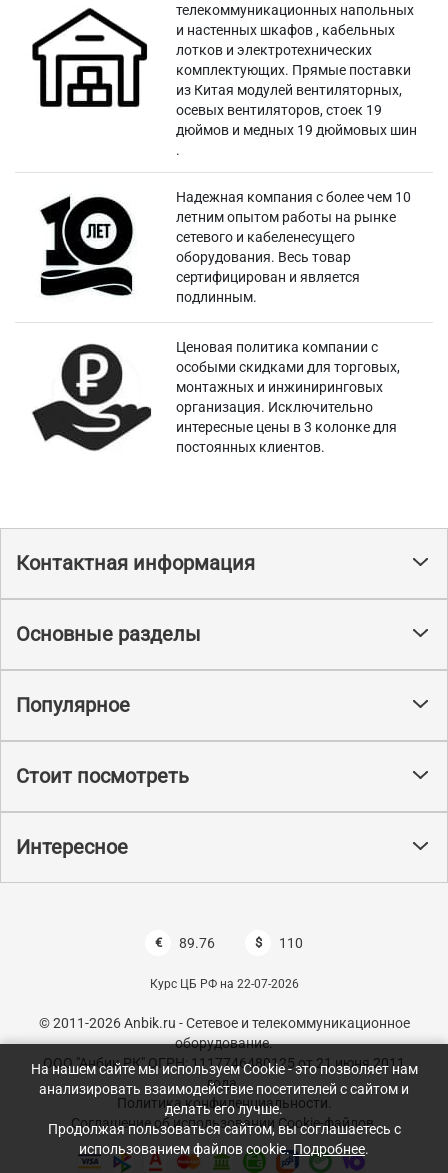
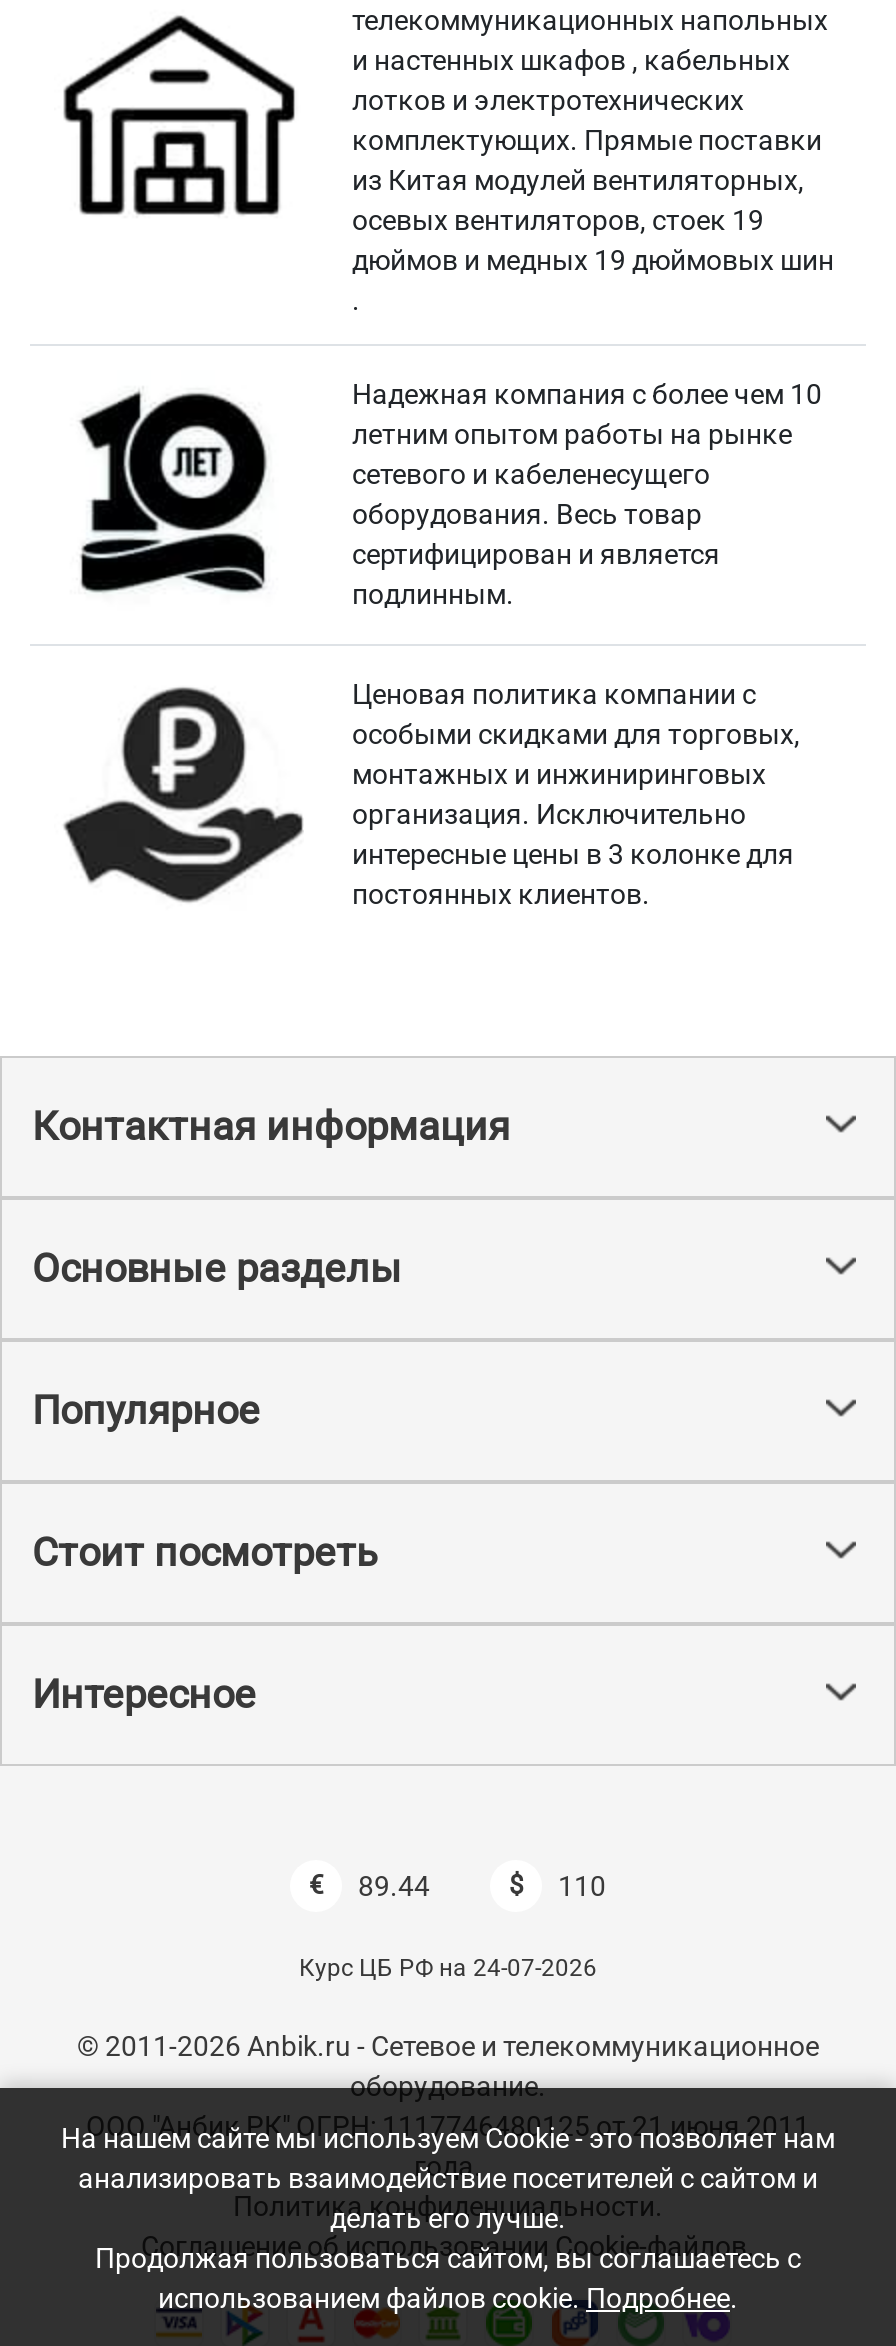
[179,935,215,951] 89.76 -> [358,1870,430,1902] 89.44
[149,977,298,991] Курс ЦБ РФ на 22-07-2026 -> [299,1954,597,1982] Курс ЦБ РФ на 24-07-2026

